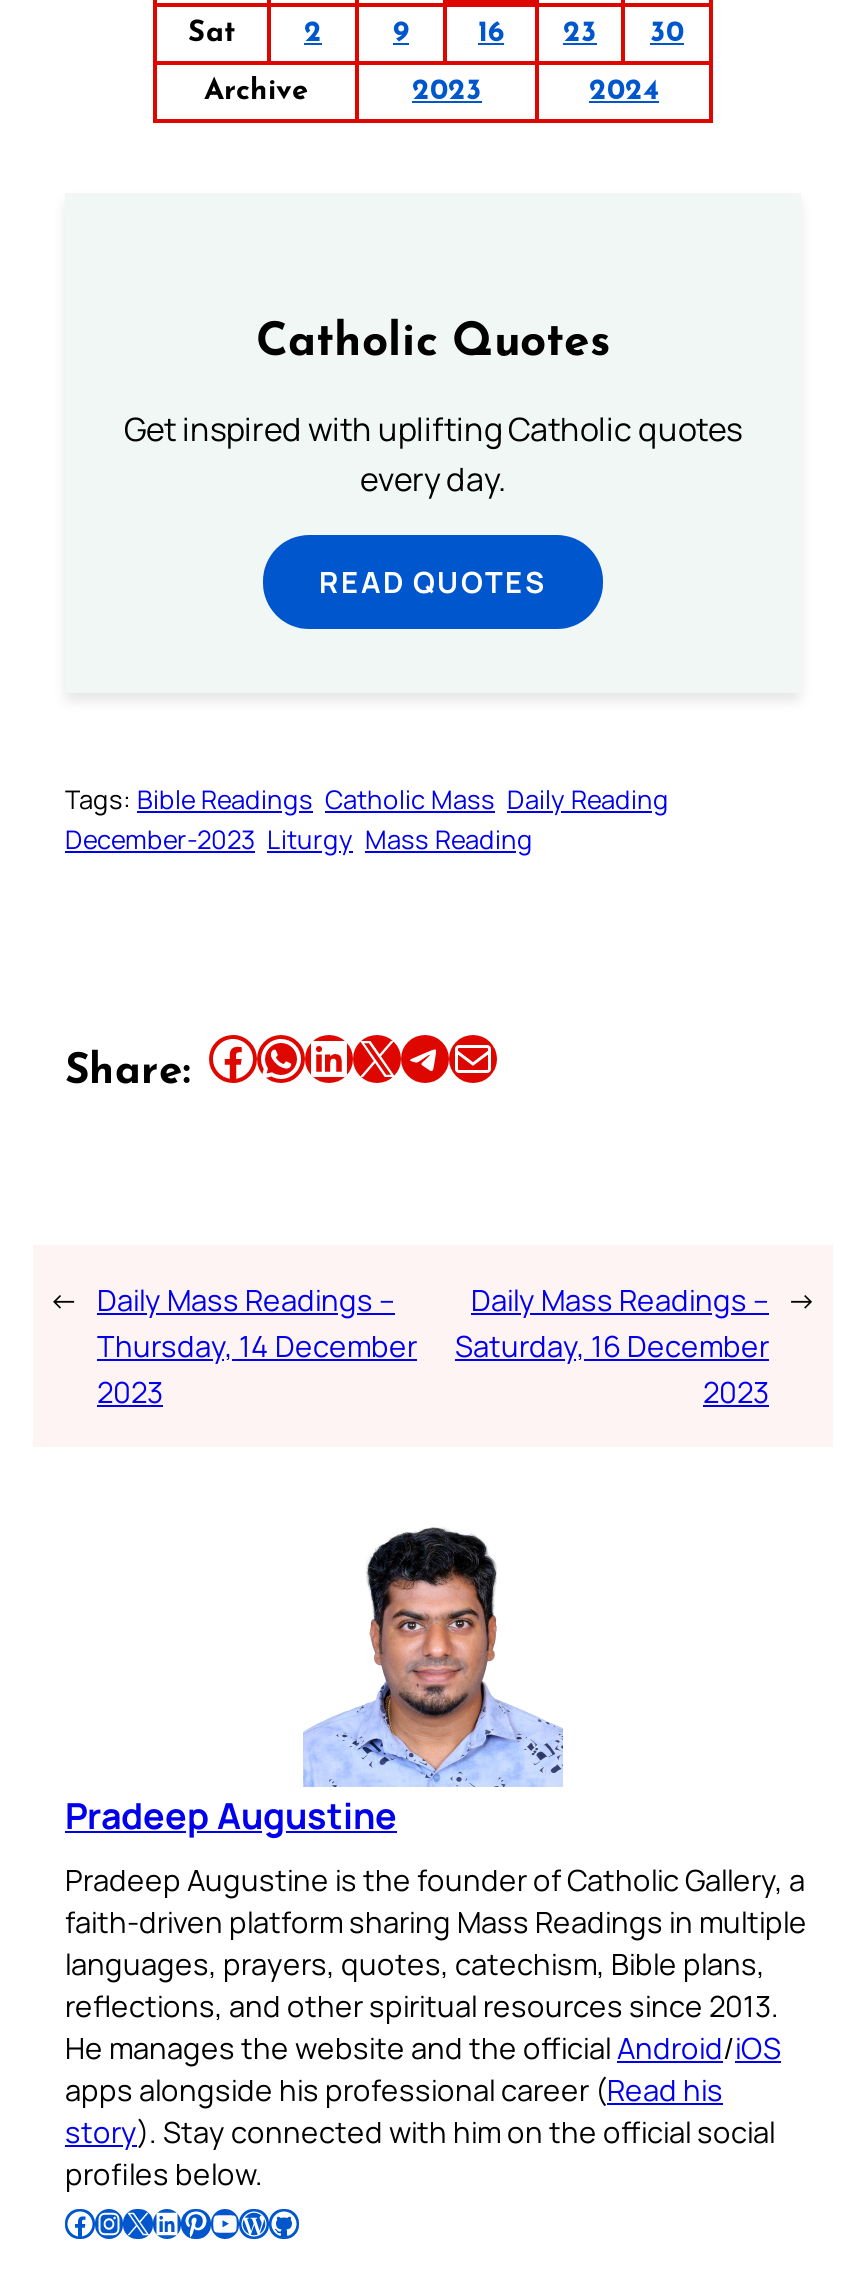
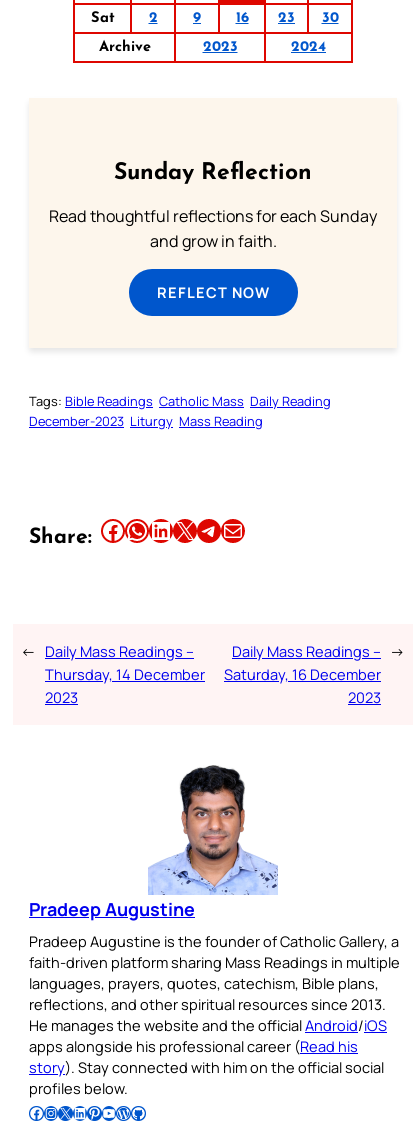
[256,321,610,367] Catholic Quotes -> [114,162,312,185] Sunday Reflection
[124,407,742,501] Get inspired with uplifting Catholic quotes | every day. -> [49,205,377,252] Read thoughtful reflections for each Sunday | and grow in faith.
[319,561,547,601] READ QUOTES -> [156,282,269,302] REFLECT NOW

